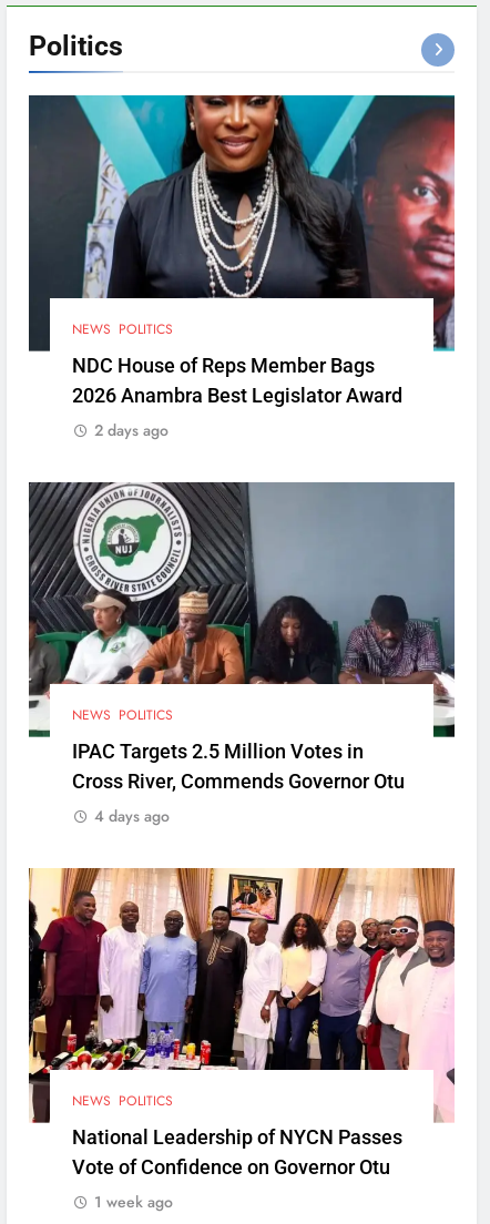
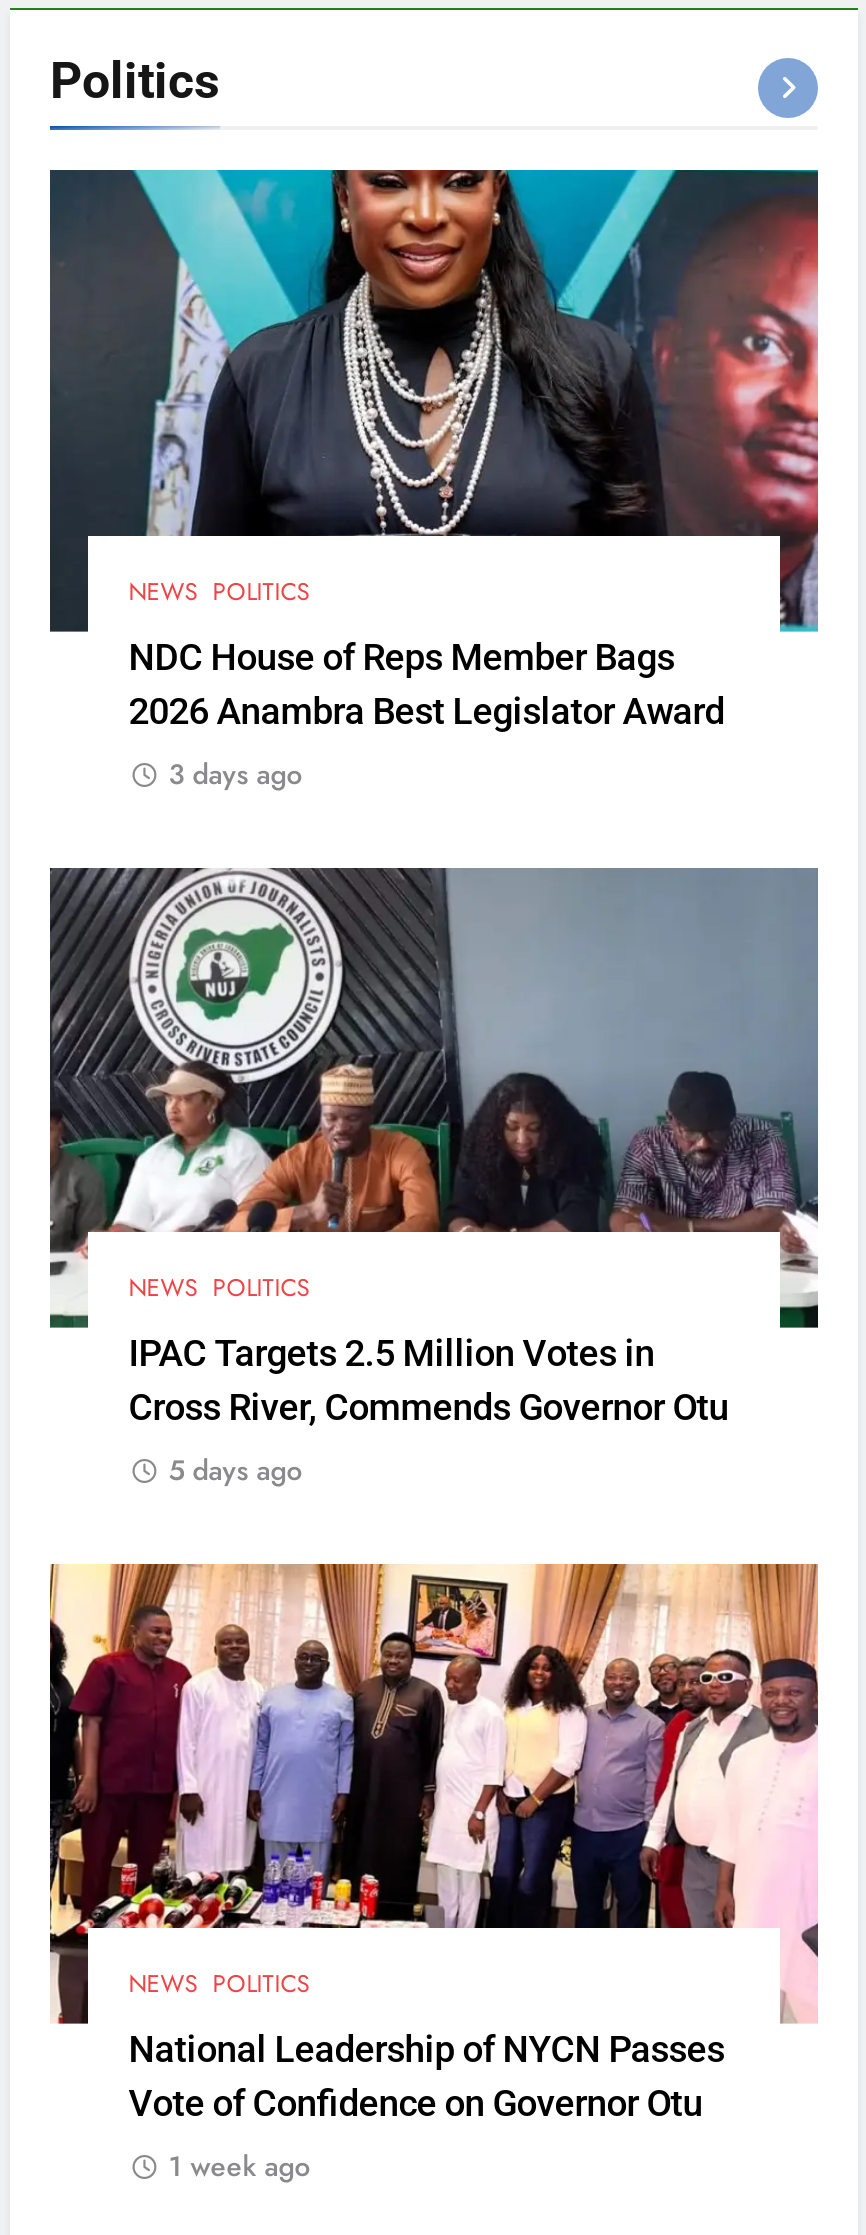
[94,419,169,441] 2 days ago -> [168,753,302,793] 3 days ago
[94,805,170,827] 4 days ago -> [168,1450,302,1490] 5 days ago

